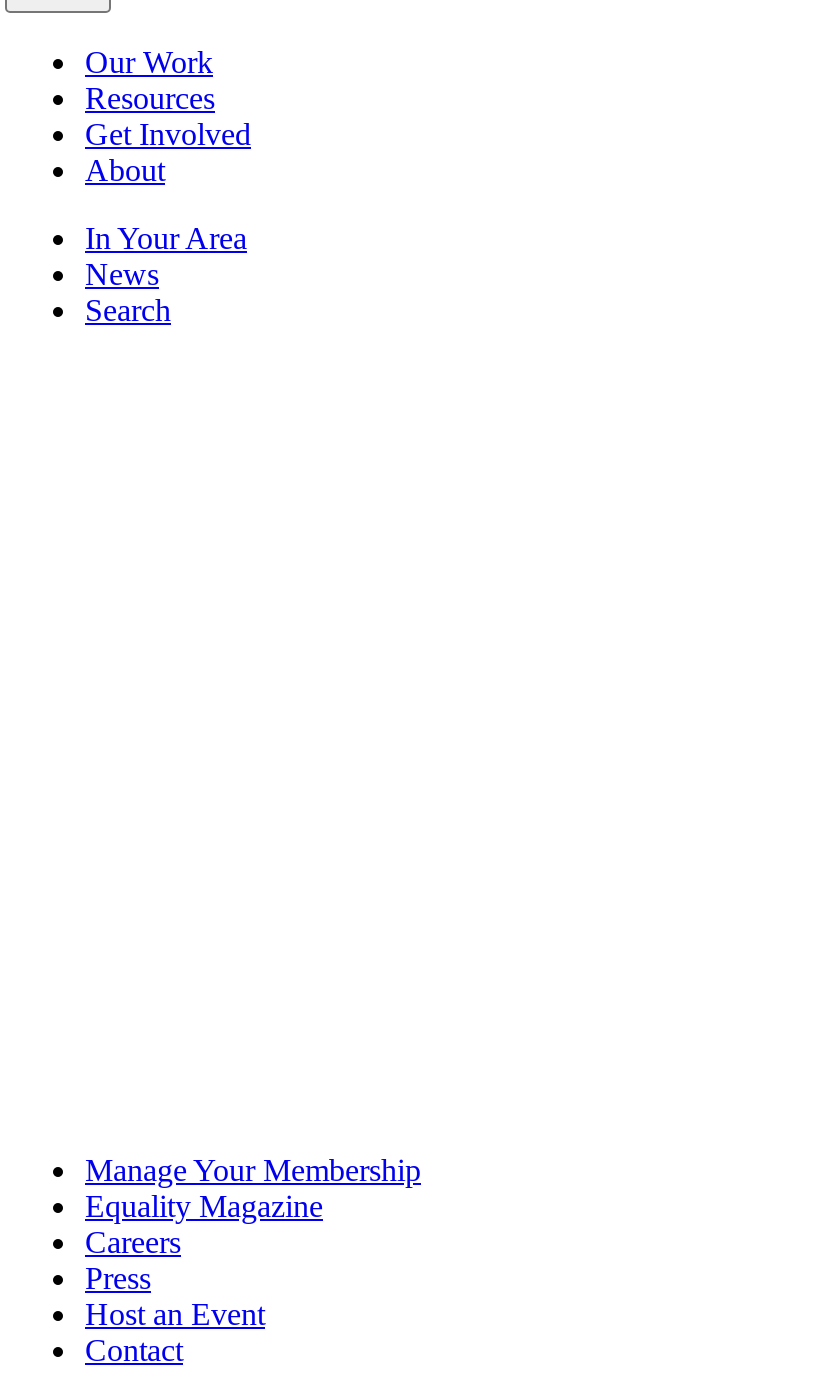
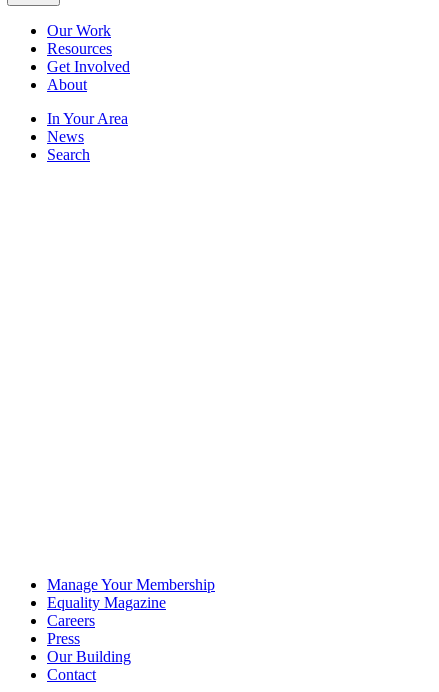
[85,1298,265,1332] Host an Event -> [47,648,131,665] Our Building

